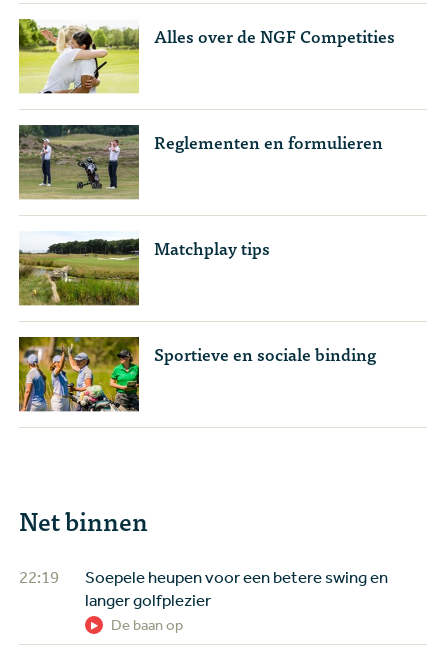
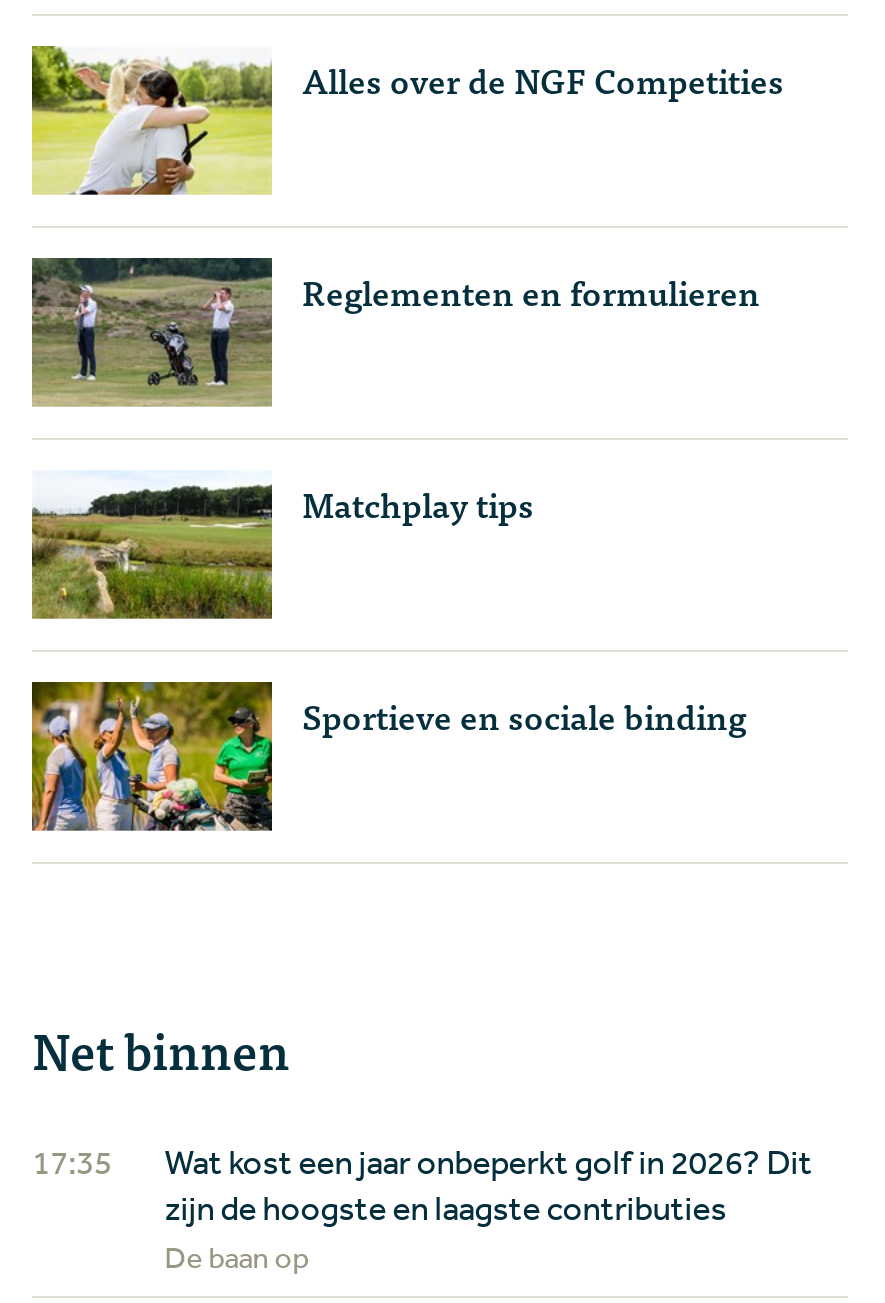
[19,565,388,609] 22:19 | Soepele heupen voor een betere swing en | langer golfplezier -> [32,1139,812,1227] 17:35 | Wat kost een jaar onbeperkt golf in 2026? Dit | zijn de hoogste en laagste contributies

